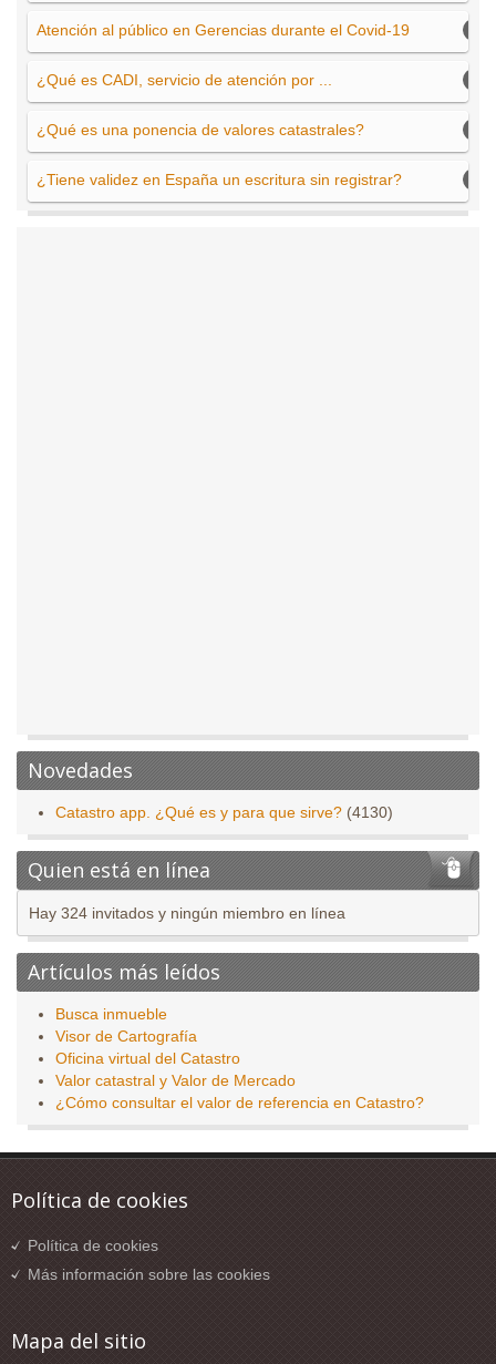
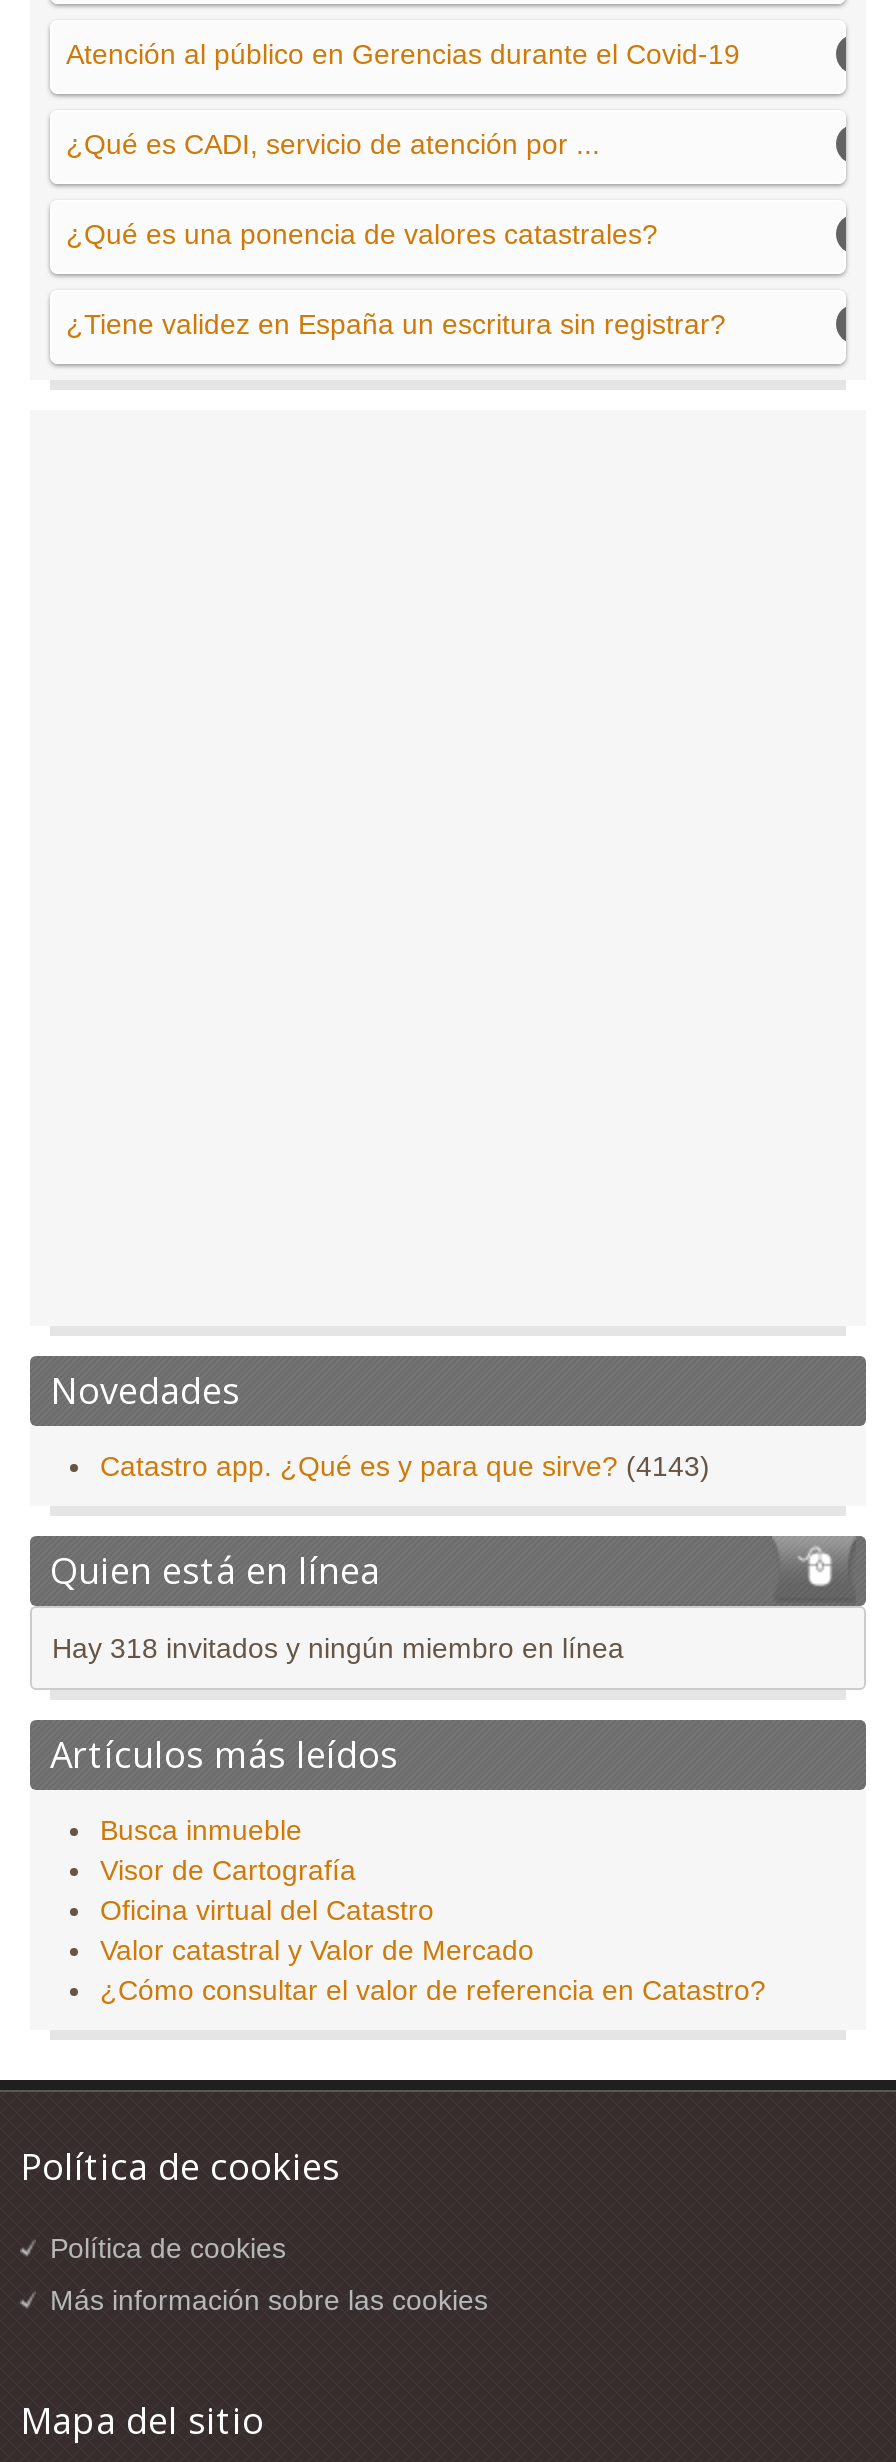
[55,804,393,822] Catastro app. ¿Qué es y para que sirve? (4130) -> [100,1451,710,1483] Catastro app. ¿Qué es y para que sirve? (4143)
[29,905,345,922] Hay 324 invitados y ningún miembro en línea -> [52,1633,624,1665] Hay 318 invitados y ningún miembro en línea

